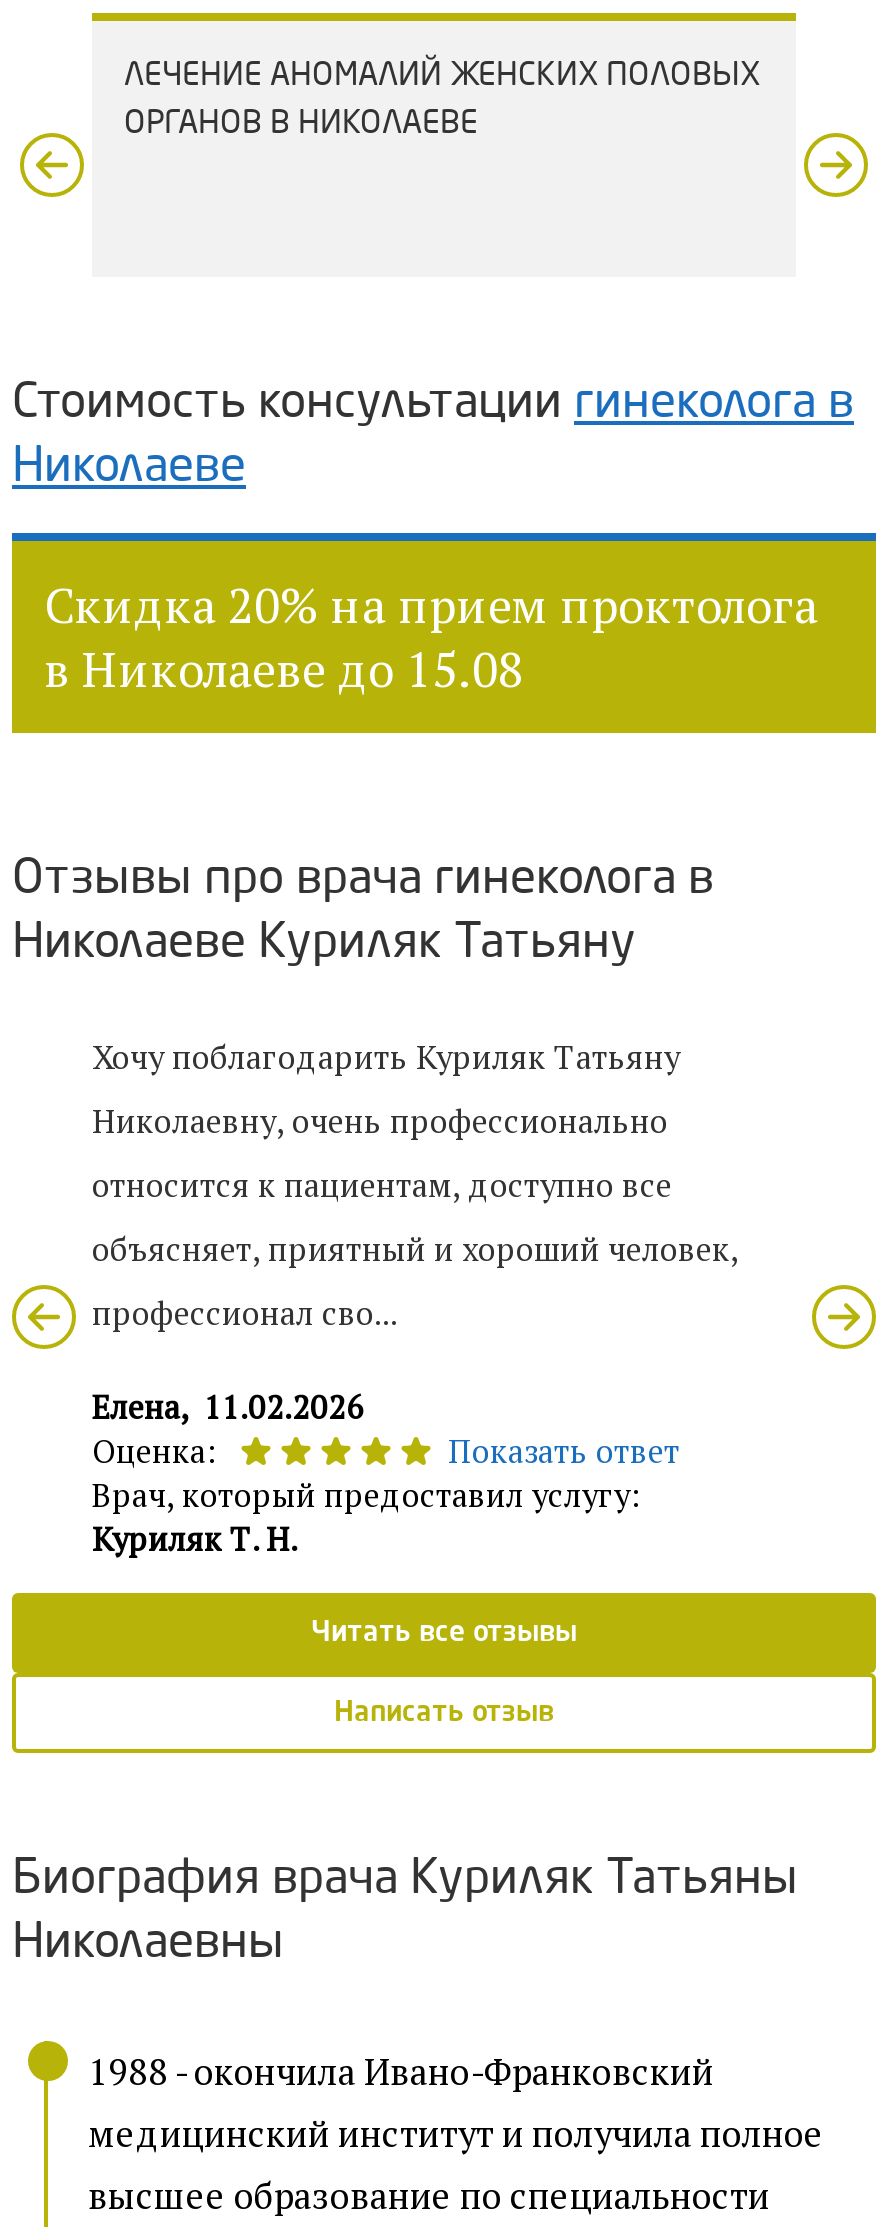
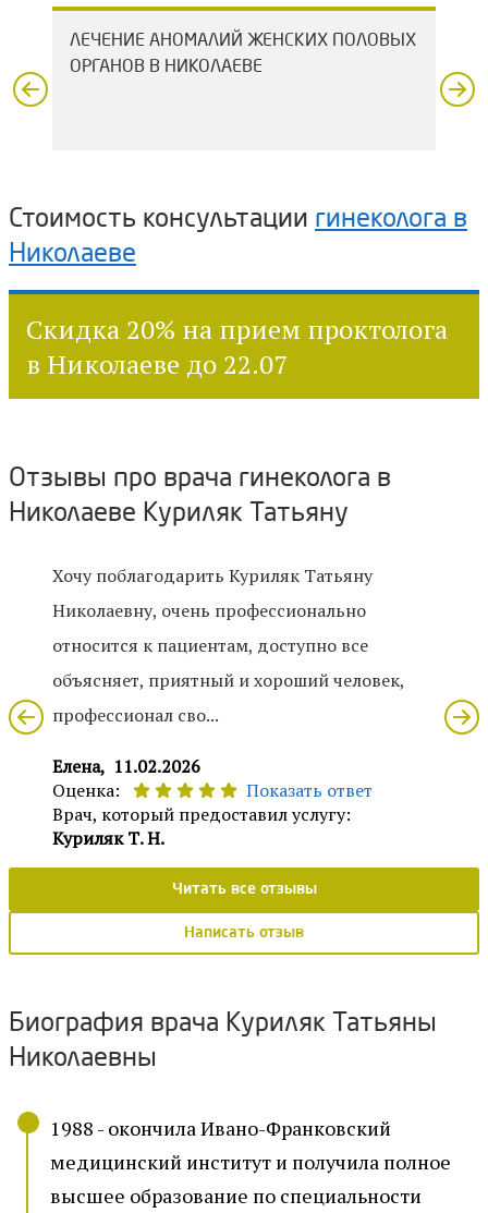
[44,638,524,702] в Николаеве до 15.08 -> [26,347,288,382] в Николаеве до 22.07

